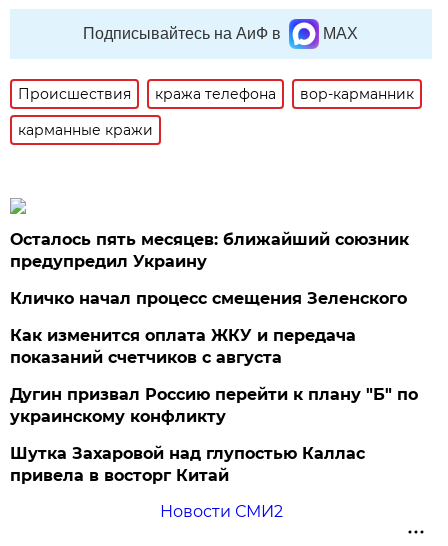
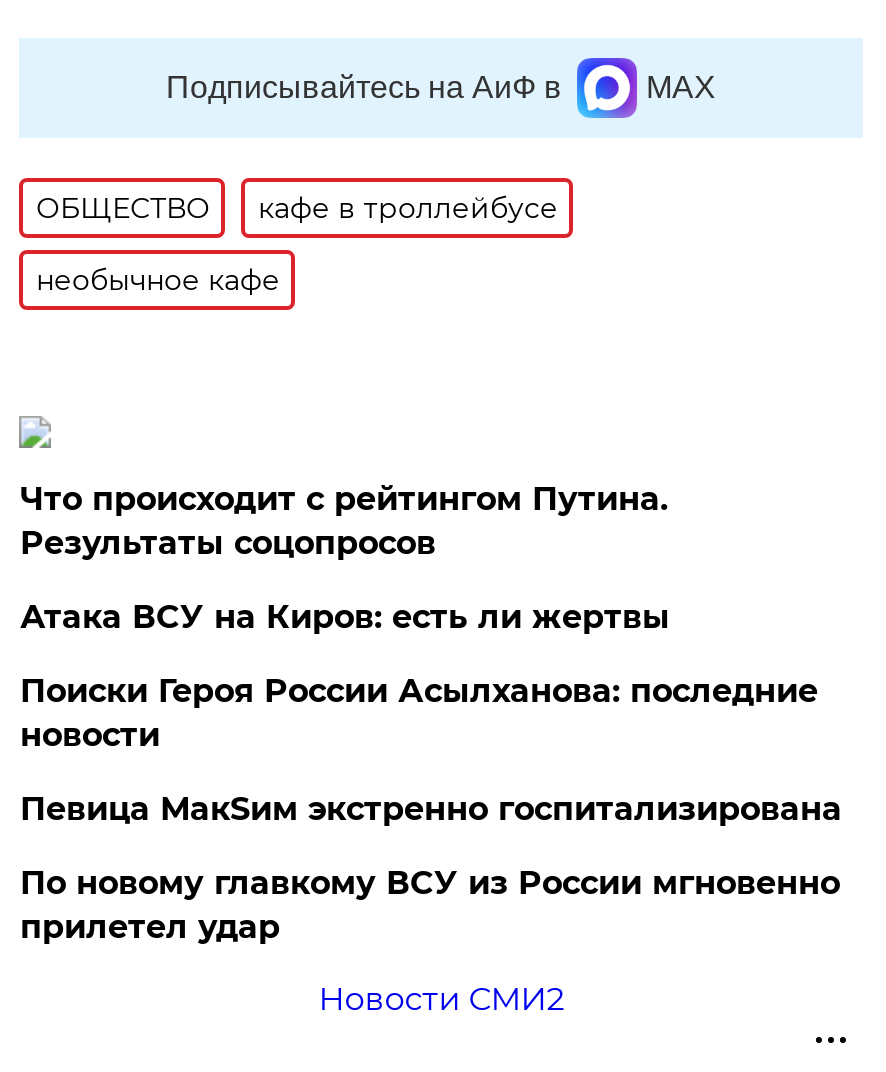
[18,85,414,103] Происшествия | кража телефона | вор-карманник -> [36,190,558,226] ОБЩЕСТВО | кафе в троллейбусе
[18,121,153,139] карманные кражи -> [36,262,280,298] необычное кафе
[10,230,409,271] Осталось пять месяцев: ближайший союзник | предупредил Украину -> [20,480,668,562] Что происходит с рейтингом Путина. | Результаты соцопросов
[10,289,407,308] Кличко начал процесс смещения Зеленского -> [20,598,670,636] Атака ВСУ на Киров: есть ли жертвы
[10,326,356,367] Как изменится оплата ЖКУ и передача | показаний счетчиков с августа -> [20,672,818,754] Поиски Героя России Асылханова: последние | новости
[10,385,418,426] Дугин призвал Россию перейти к плану "Б" по | украинскому конфликту -> [20,790,842,828] Певица МакSим экстренно госпитализирована
[10,444,365,485] Шутка Захаровой над глупостью Каллас | привела в восторг Китай -> [20,864,840,946] По новому главкому ВСУ из России мгновенно | прилетел удар

